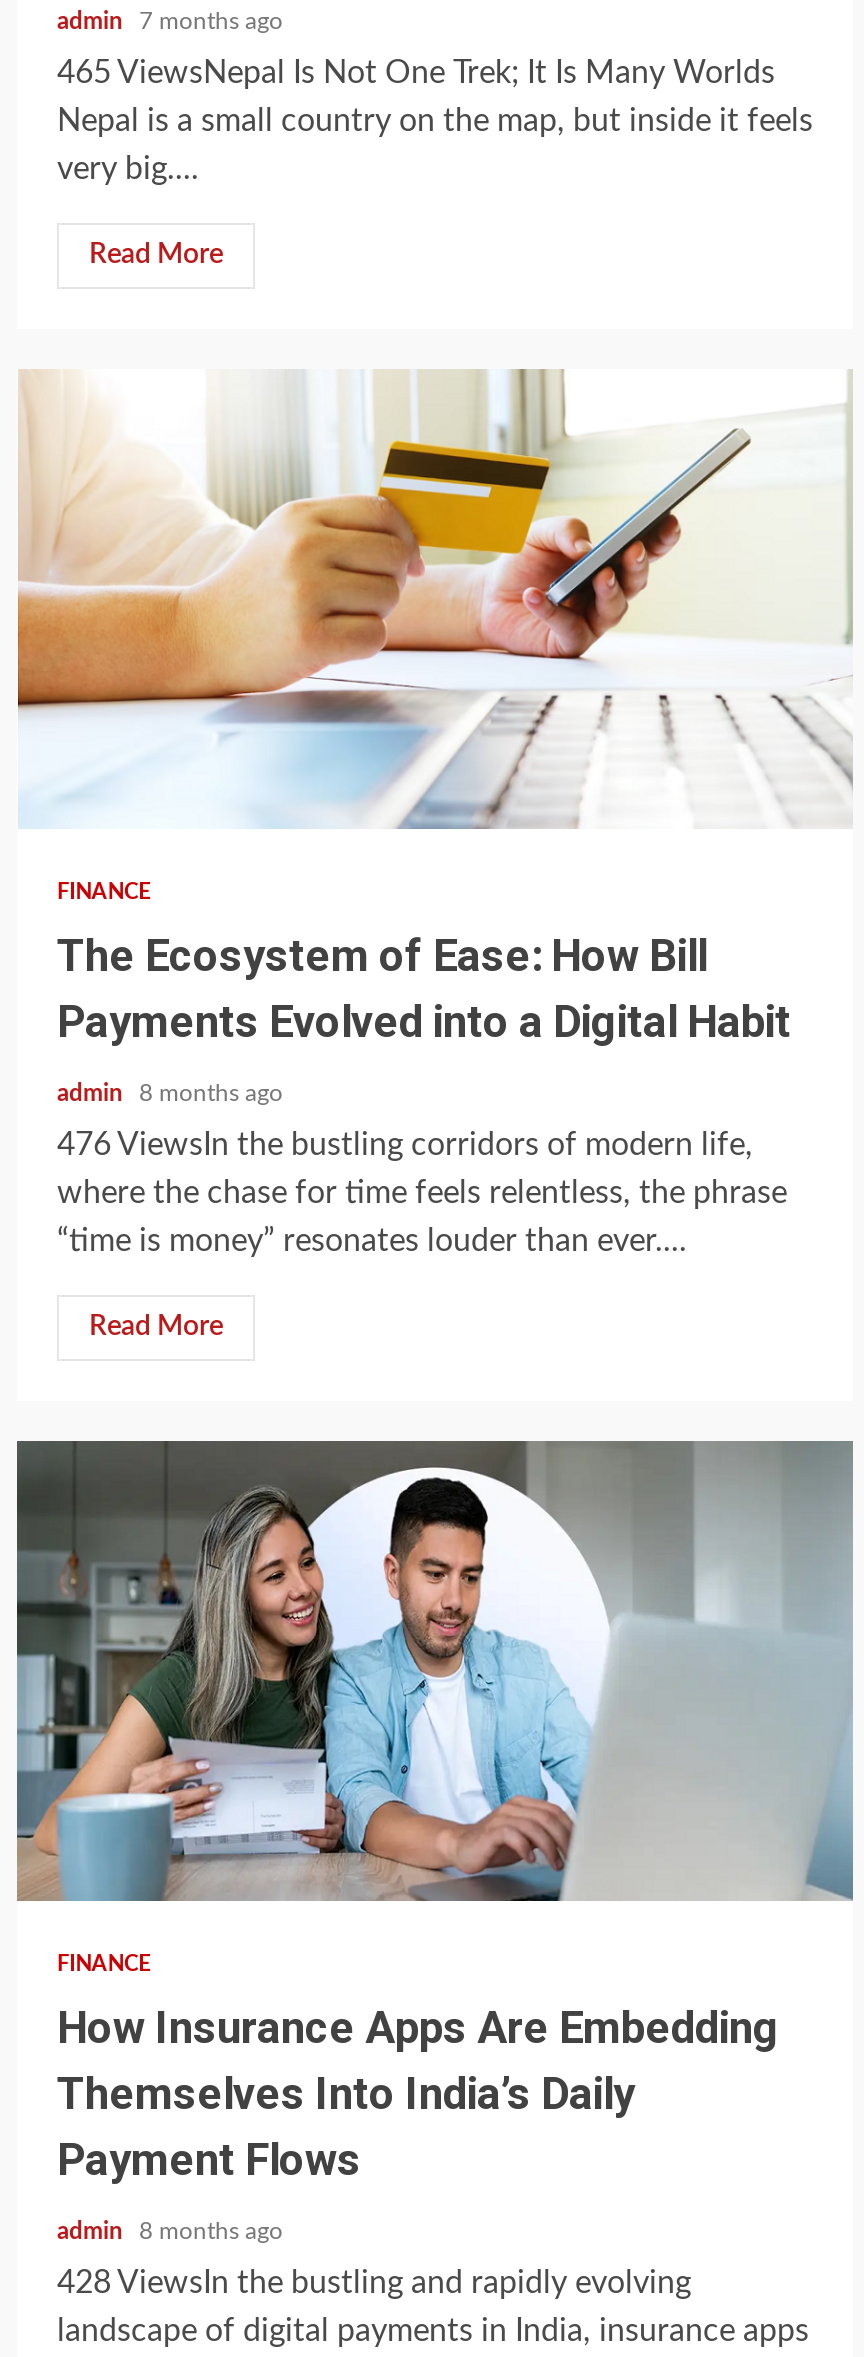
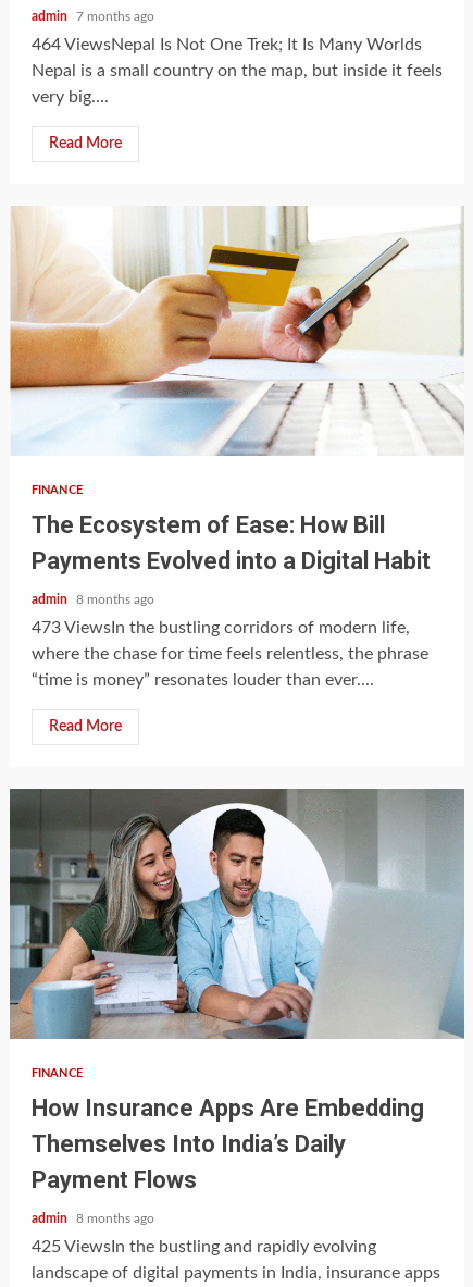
[57,57,775,89] 465 ViewsNepal Is Not One Trek; It Is Many Worlds -> [32,36,422,53] 464 ViewsNepal Is Not One Trek; It Is Many Worlds
[57,1129,753,1161] 476 ViewsIn the bustling corridors of modern life, -> [32,619,410,636] 473 ViewsIn the bustling corridors of modern life,
[57,2267,691,2299] 428 ViewsIn the bustling and rapidly evolving -> [32,1238,376,1255] 425 ViewsIn the bustling and rapidly evolving

